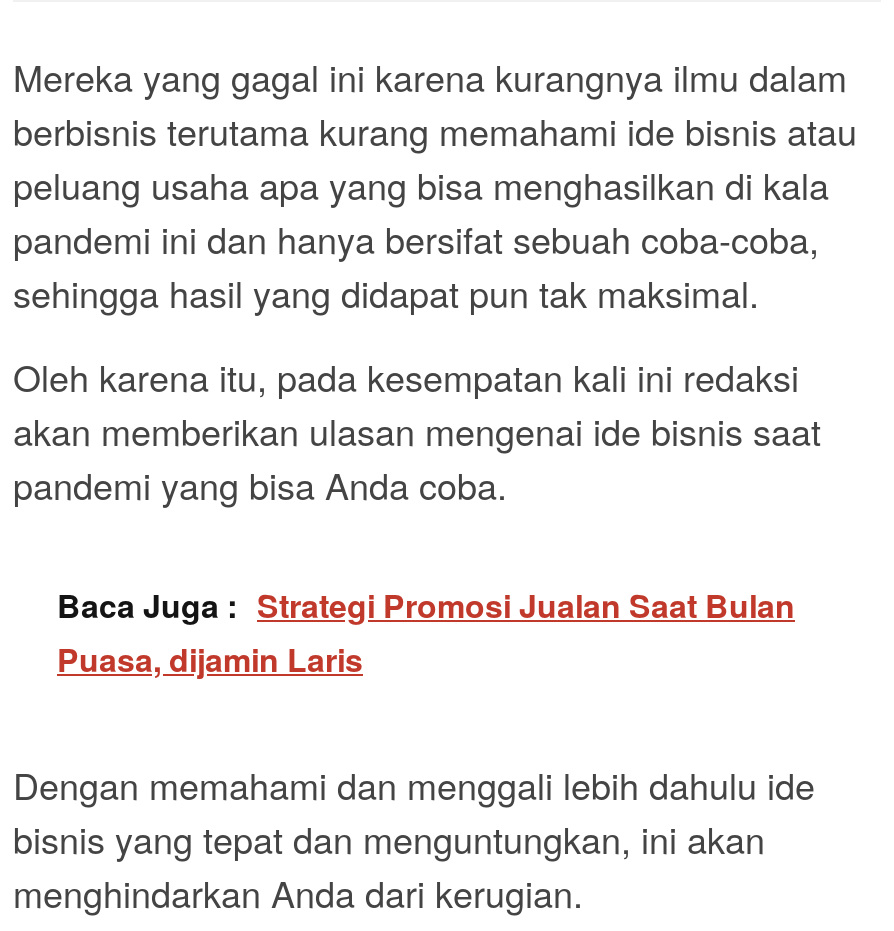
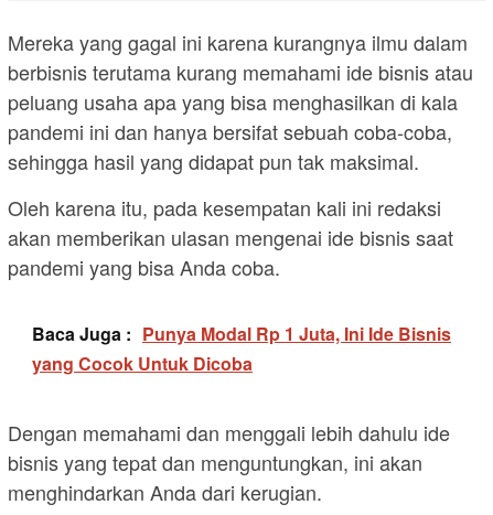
[57,581,795,681] Baca Juga : Strategi Promosi Jualan Saat Bulan | Puasa, dijamin Laris -> [32,321,451,376] Baca Juga : Punya Modal Rp 1 Juta, Ini Ide Bisnis | yang Cocok Untuk Dicoba

